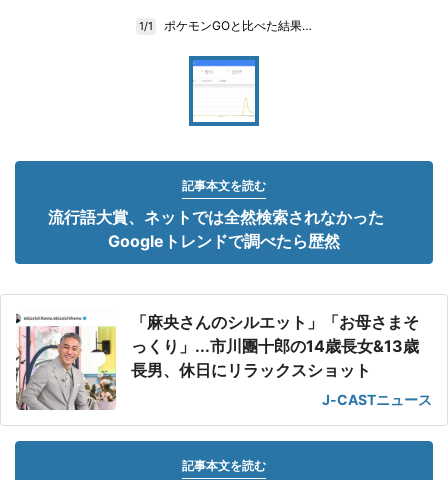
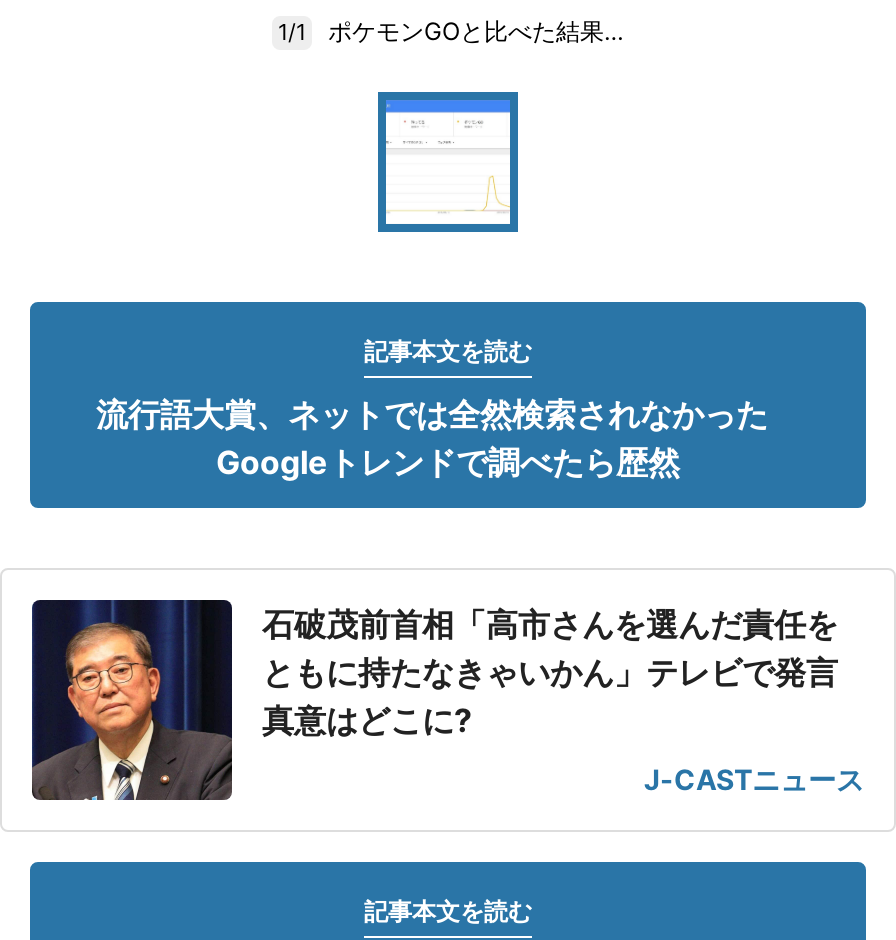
[15,310,419,411] [image] | 「麻央さんのシルエット」「お母さまそ | っくり」...市川團十郎の14歳長女&13歳 | 長男、休日にリラックスショット -> [30,598,838,802] [image] | 石破茂前首相「高市さんを選んだ責任を | ともに持たなきゃいかん」テレビで発言 | 真意はどこに?

